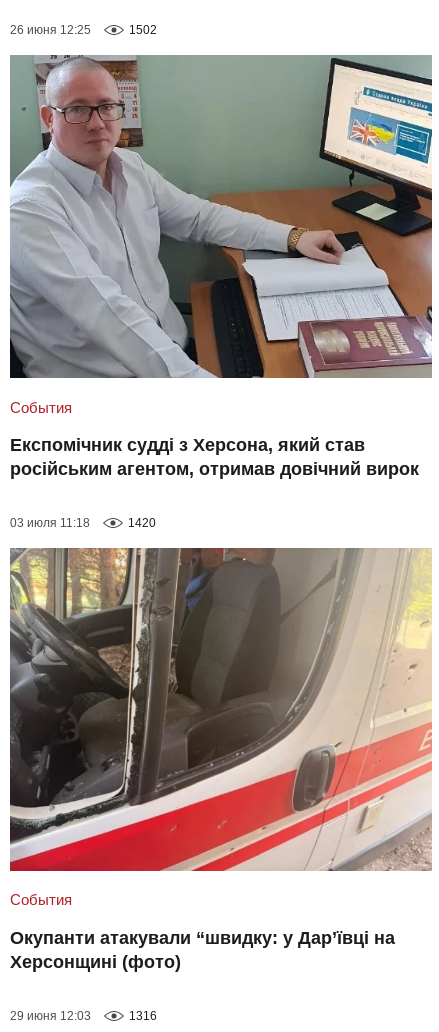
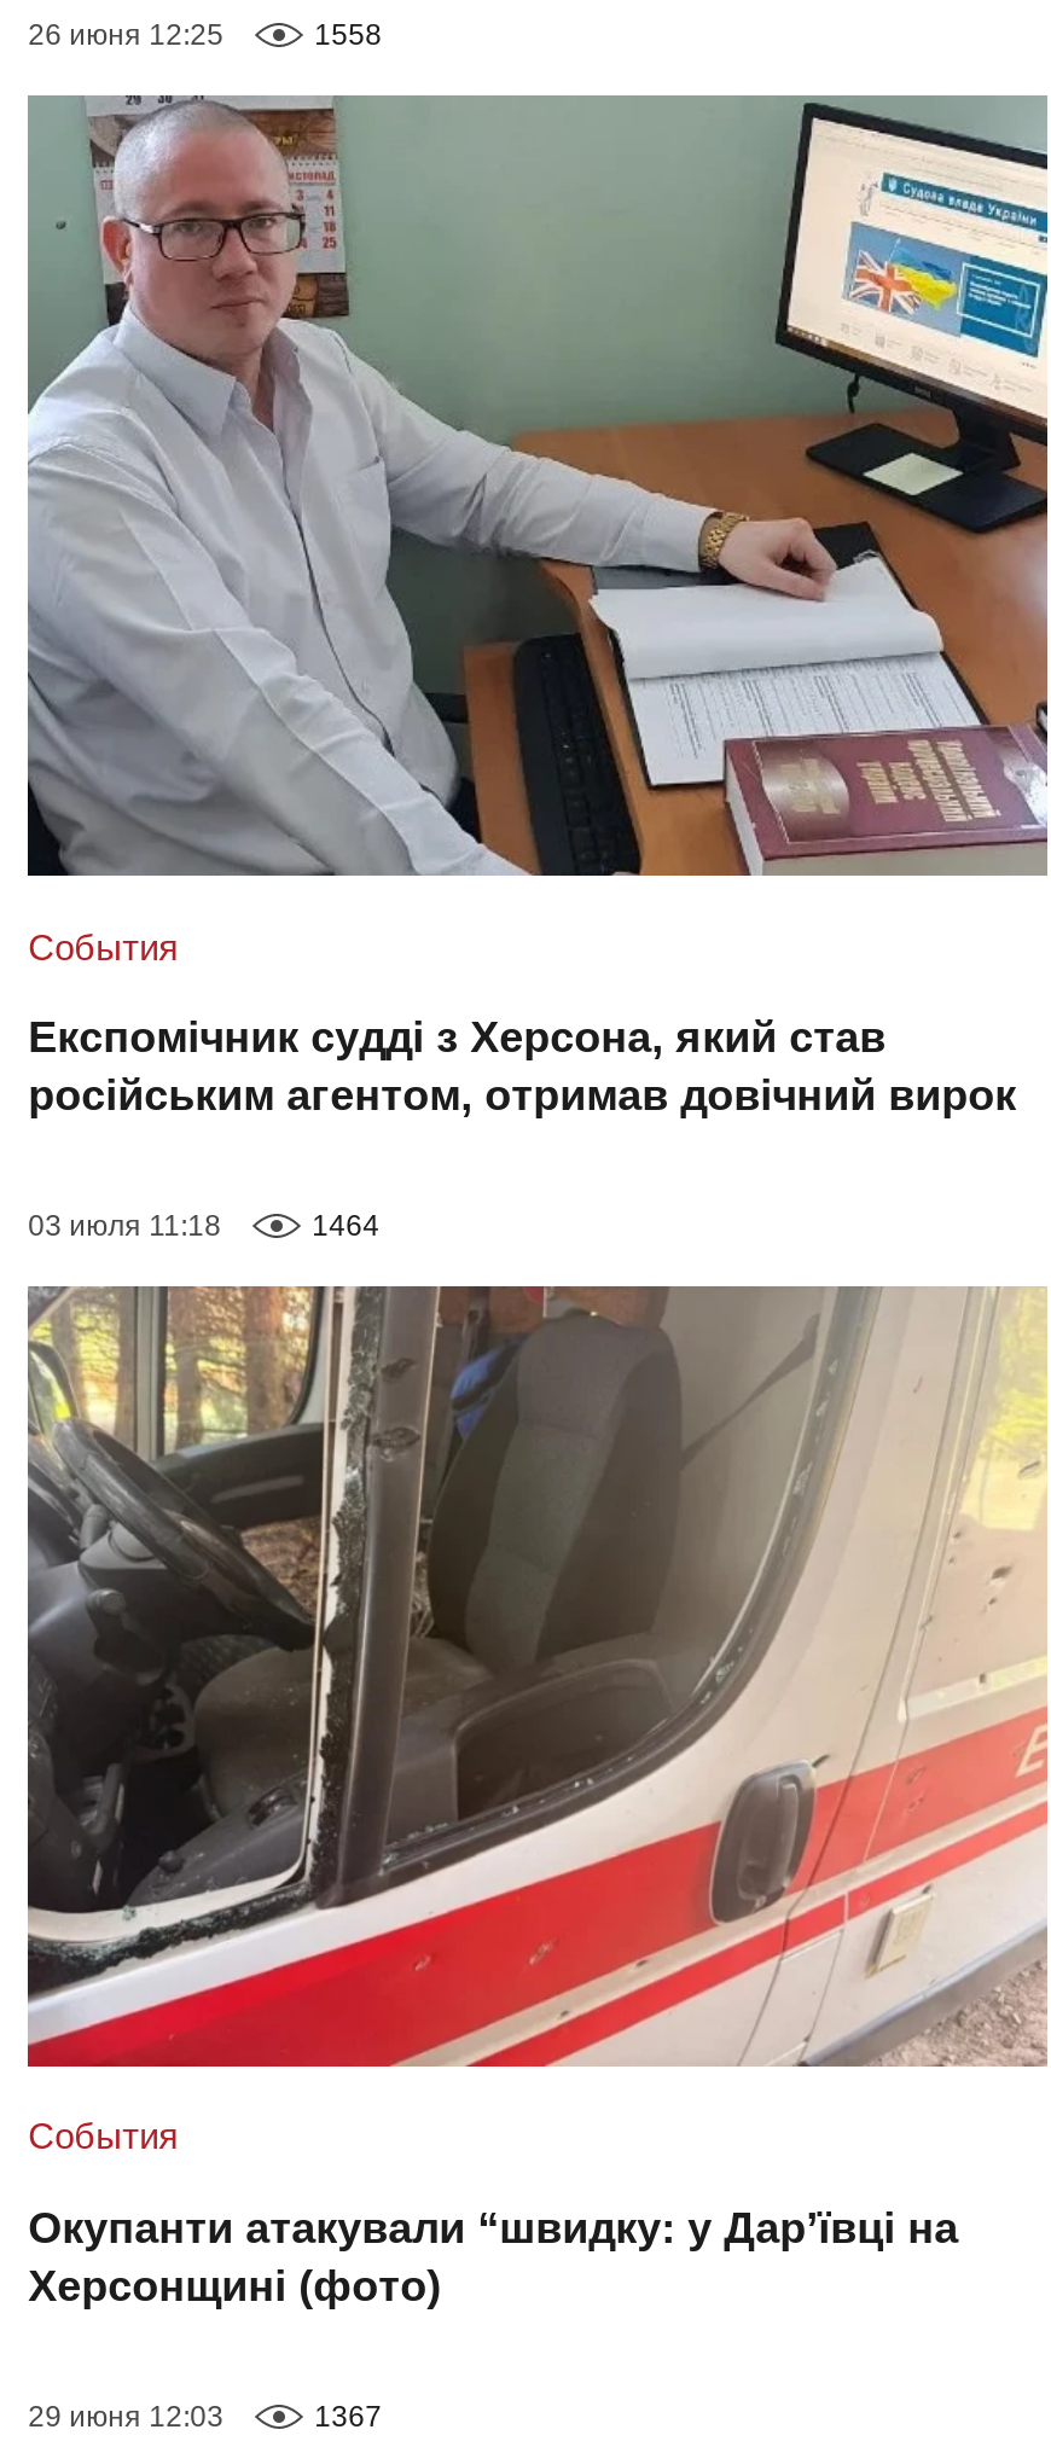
[129,23,157,37] 1502 -> [314,19,382,52] 1558
[128,516,156,530] 1420 -> [312,1209,380,1243] 1464
[129,1009,157,1023] 1316 -> [314,2400,382,2434] 1367

